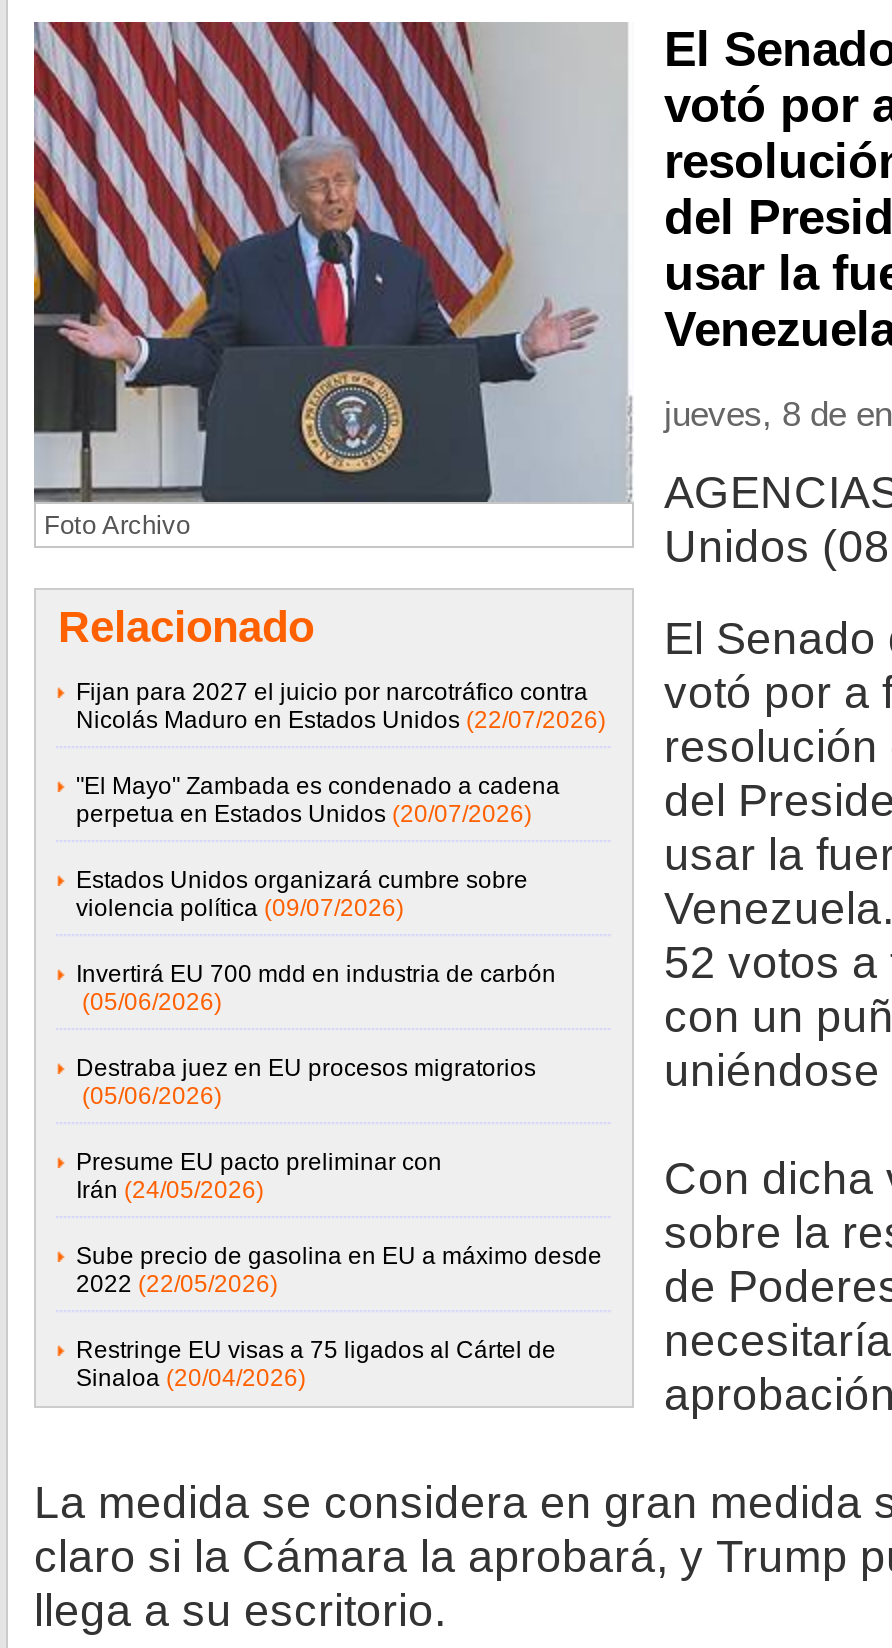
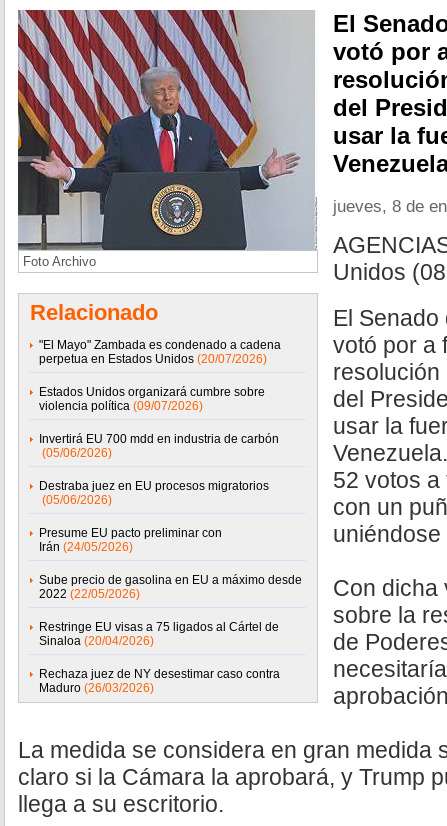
[76,678,606,734] Fijan para 2027 el juicio por narcotráfico contra | Nicolás Maduro en Estados Unidos (22/07/2026) -> none
moved [76,772,602,1392] -> [39,338,302,648]: "El Mayo" Zambada es condenado a cadena | perpetua en Estados Unidos (20/07/2026) | Estados Unidos organizará cumbre sobre | ... | Restringe EU visas a 75 ligados al Cártel de | Sinaloa (20/04/2026)
none -> [39,667,280,695] Rechaza juez de NY desestimar caso contra | Maduro (26/03/2026)

